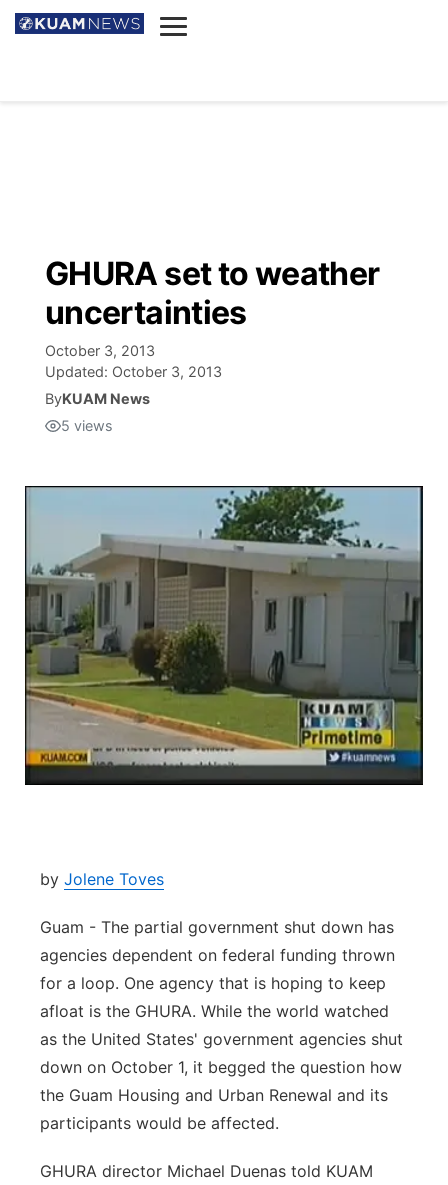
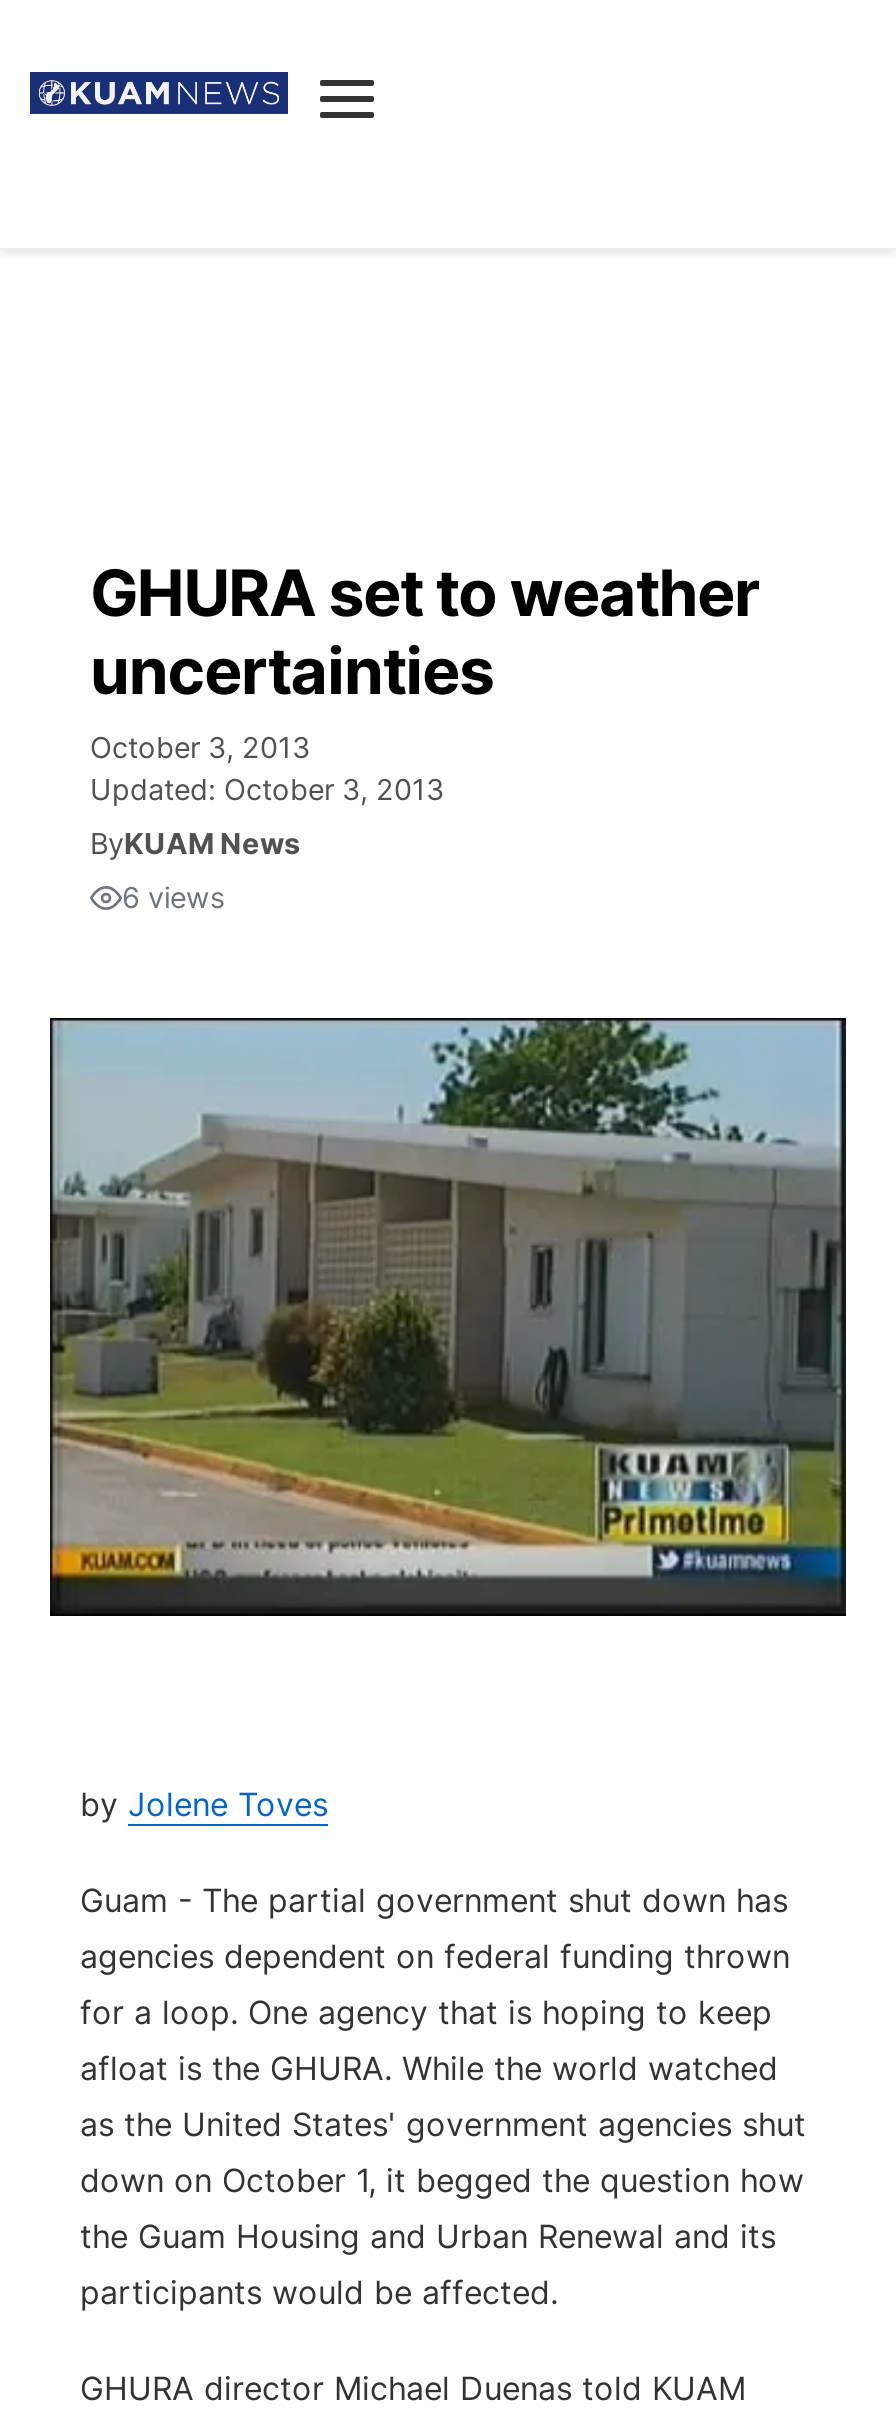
[61,417,113,434] 5 views -> [122,880,226,914] 6 views

